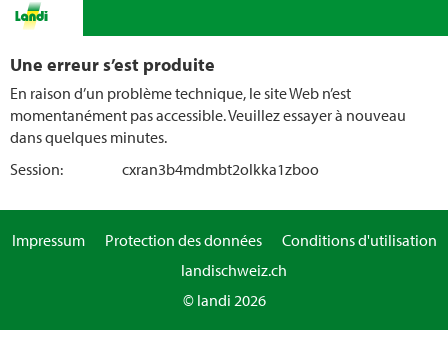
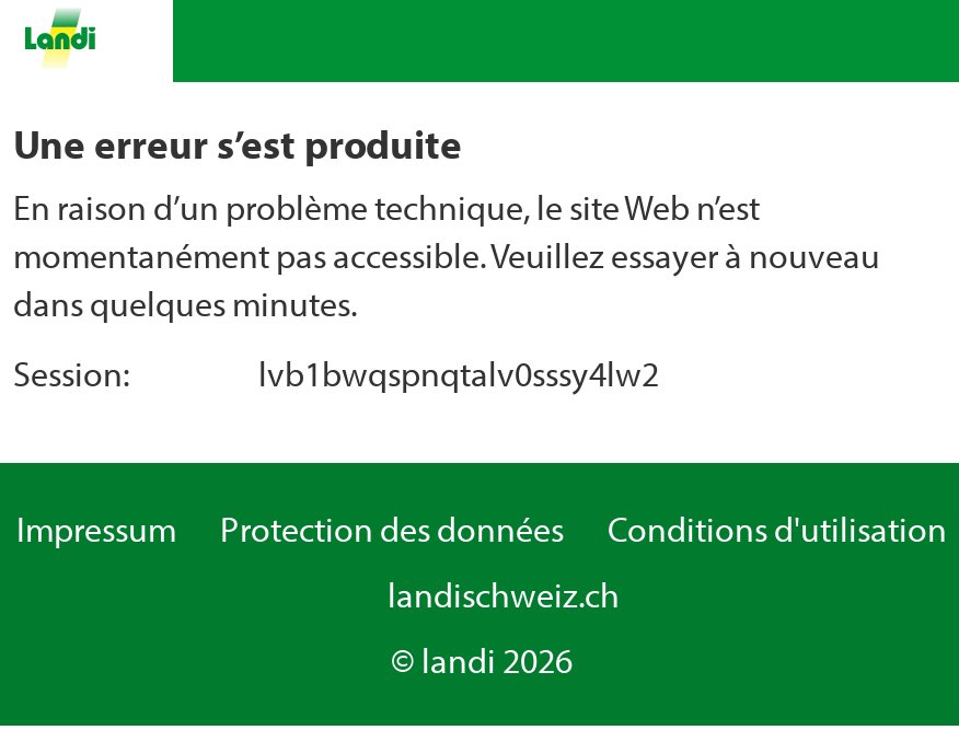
[122,159,319,179] cxran3b4mdmbt2olkka1zboo -> [258,351,659,395] lvb1bwqspnqtalv0sssy4lw2

